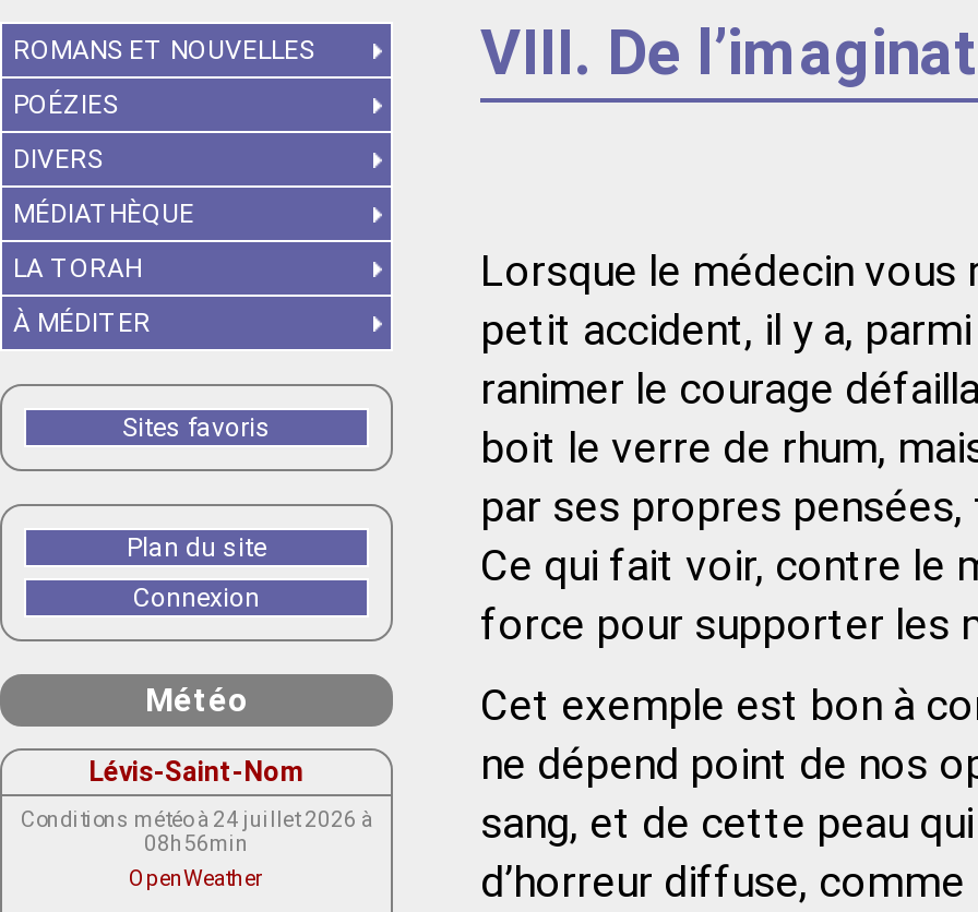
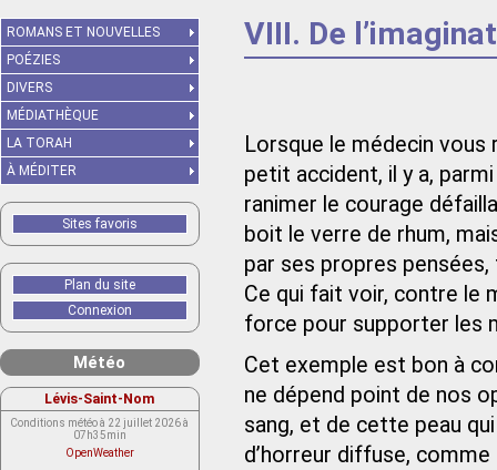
[21,807,372,855] Conditions météo à 24 juillet 2026 à | 08h56min -> [11,417,189,441] Conditions météo à 22 juillet 2026 à | 07h35min

